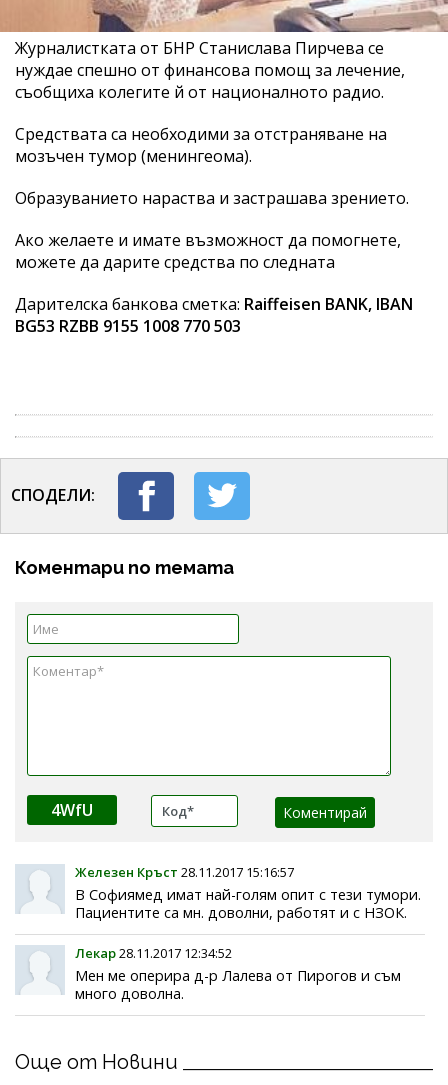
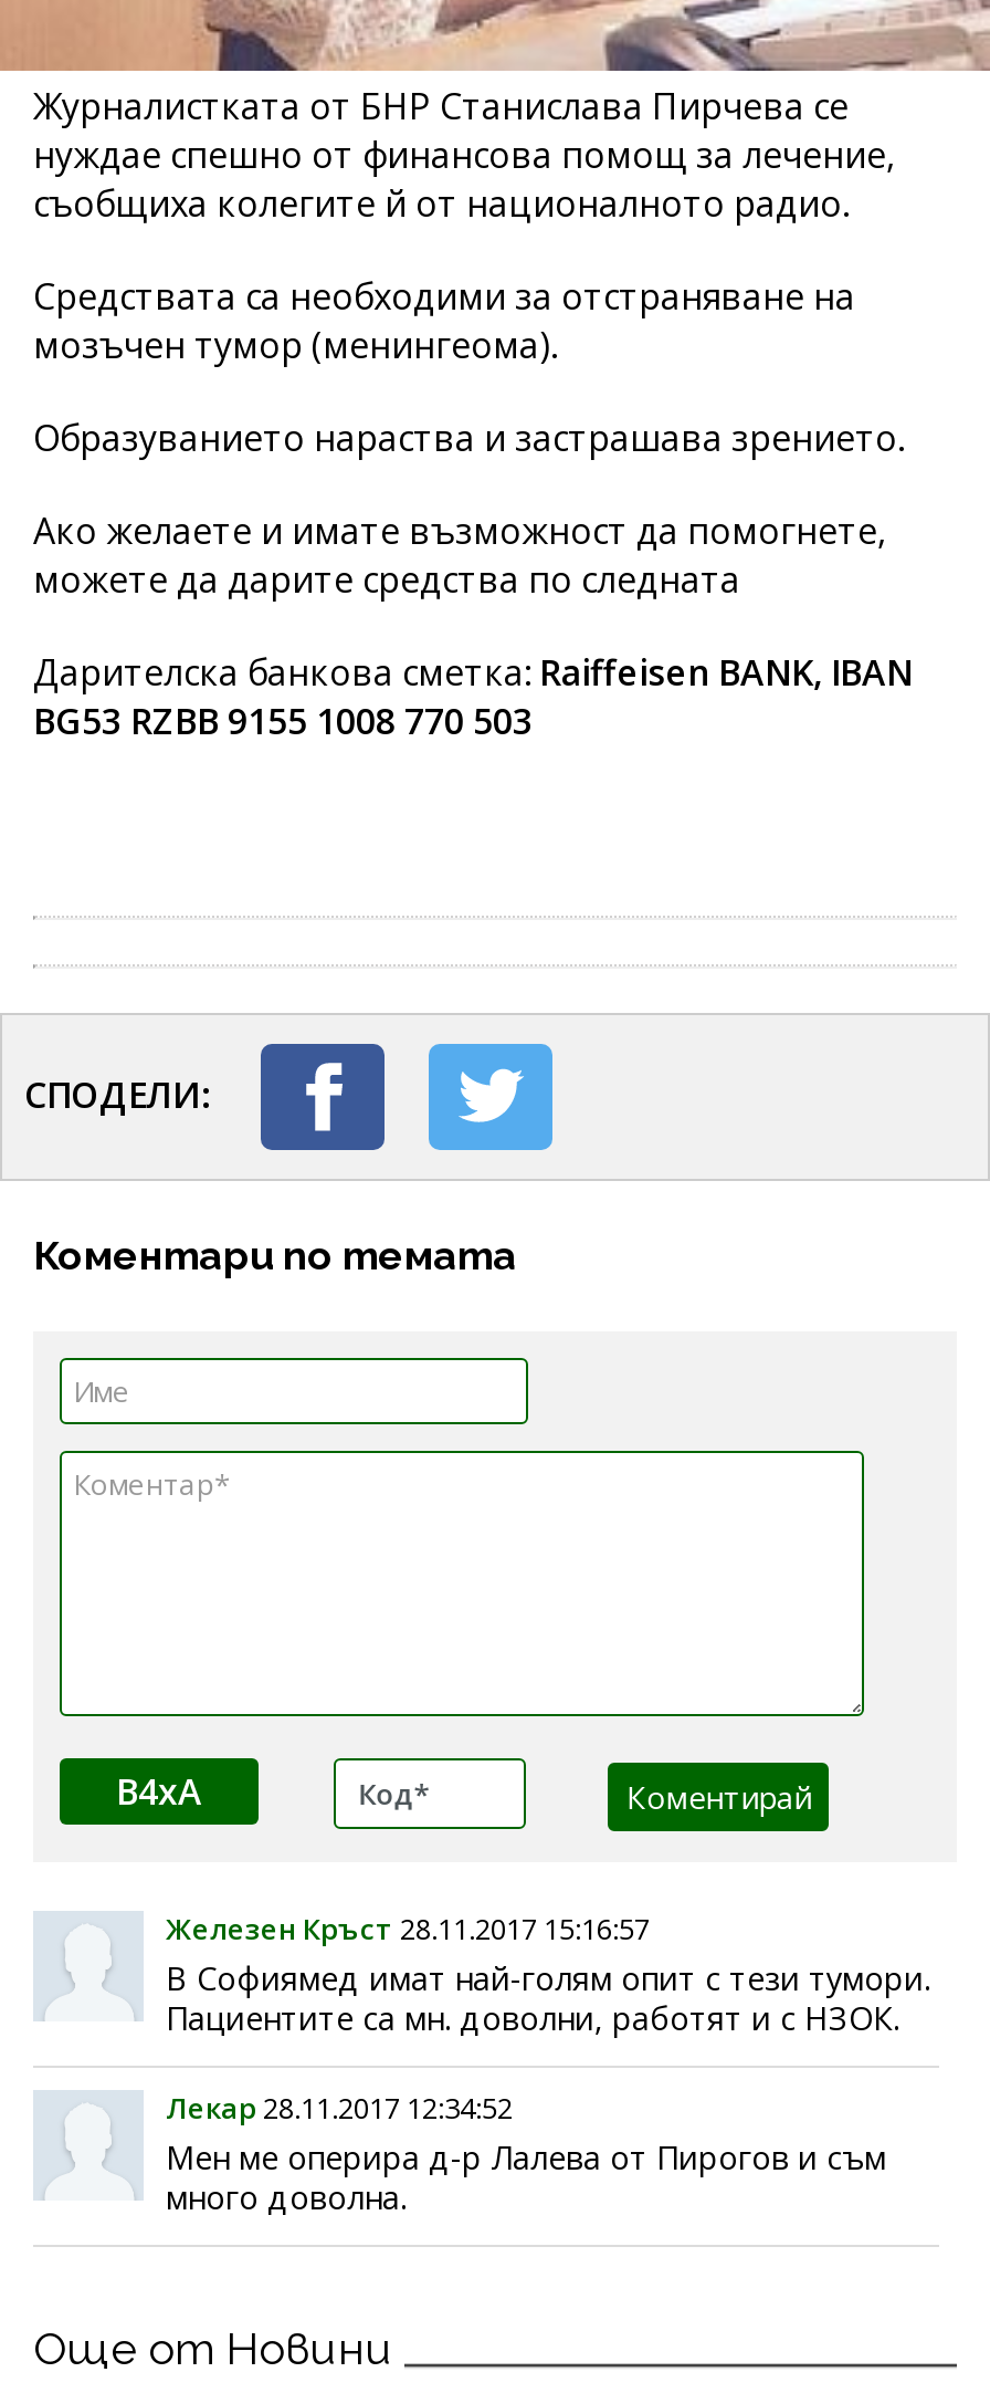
[51,799,93,821] 4WfU -> [116,1766,202,1815] B4xA

